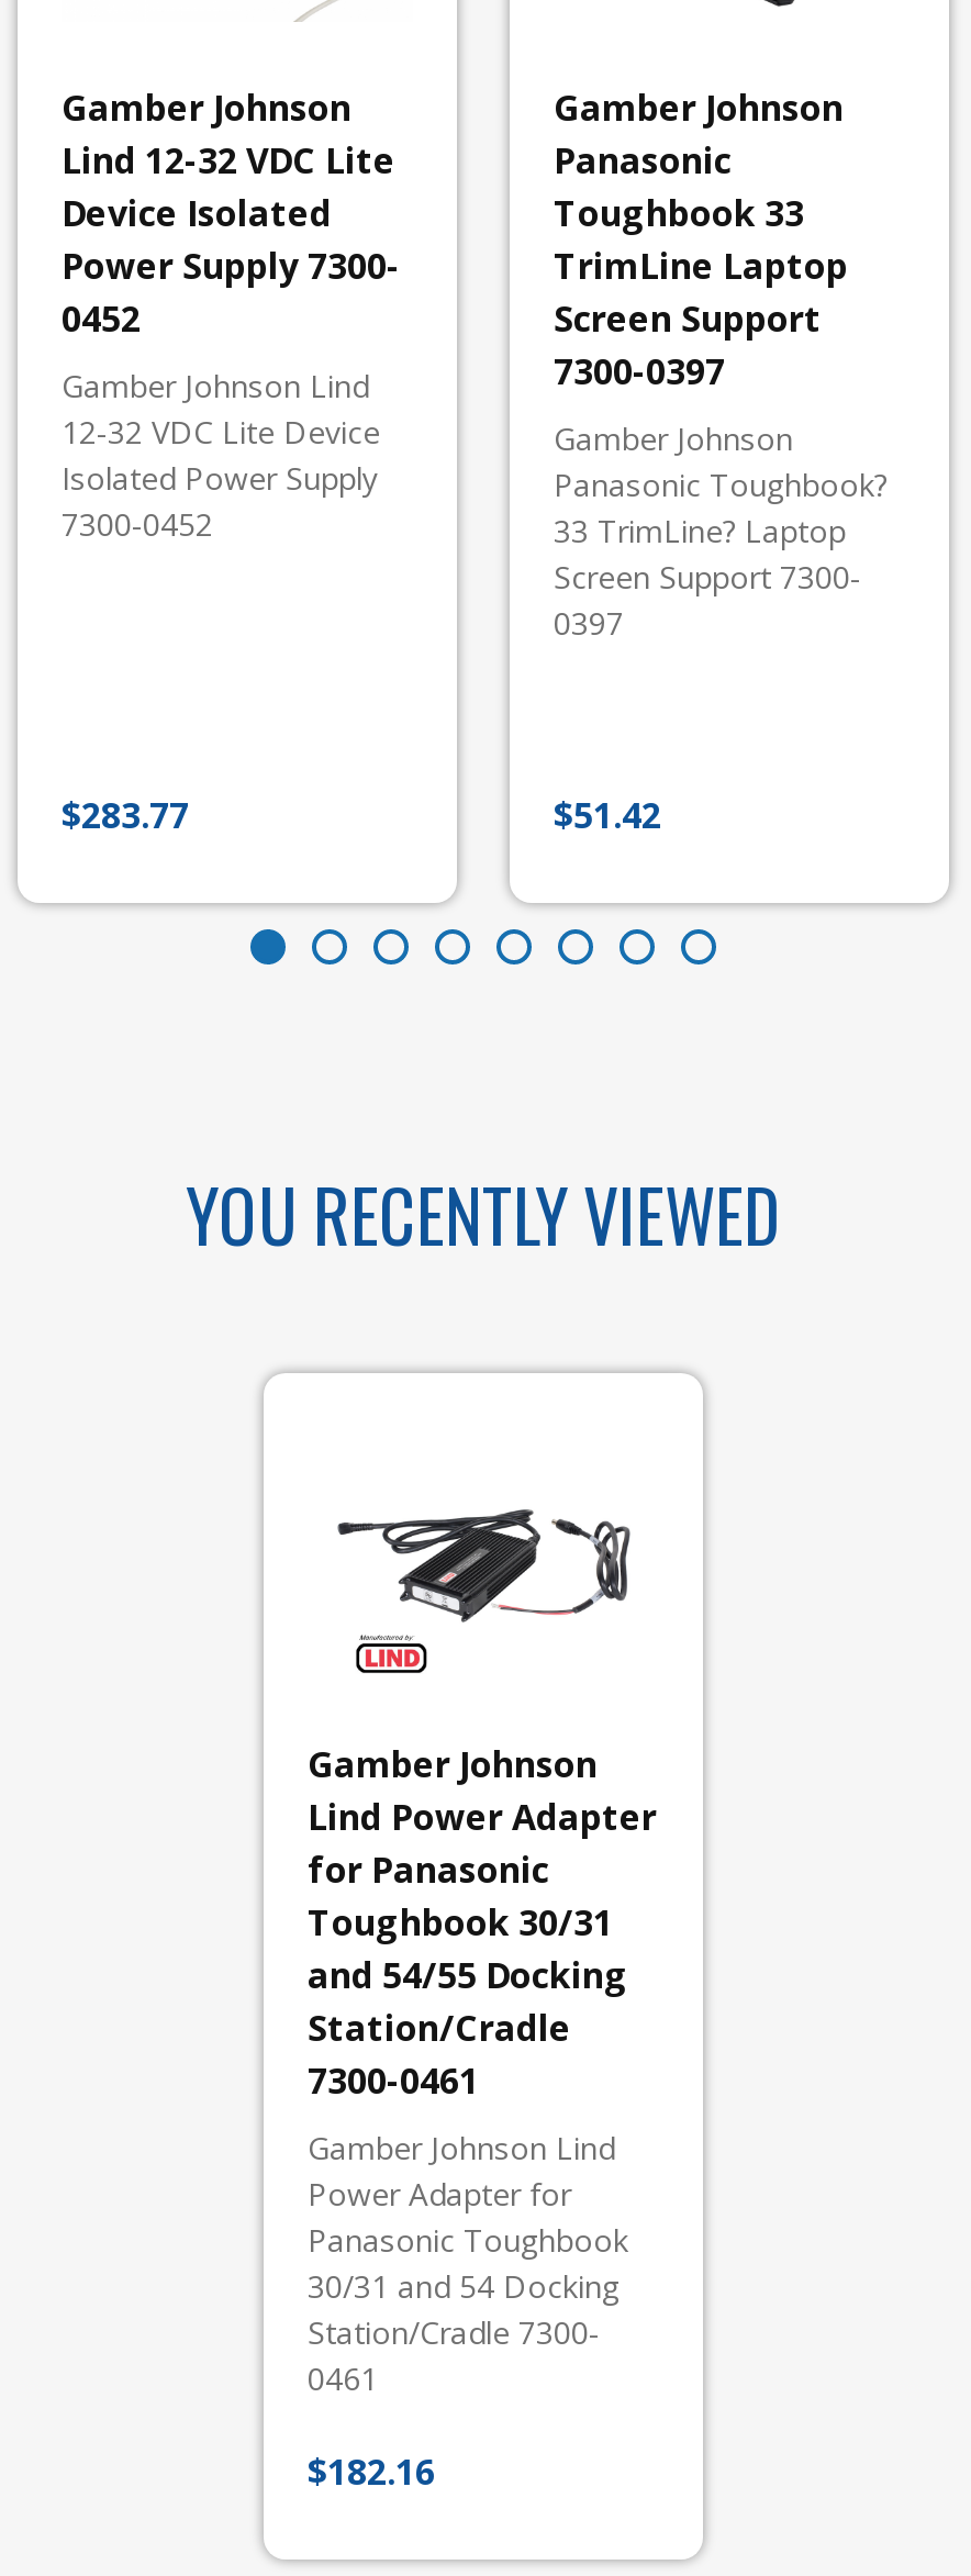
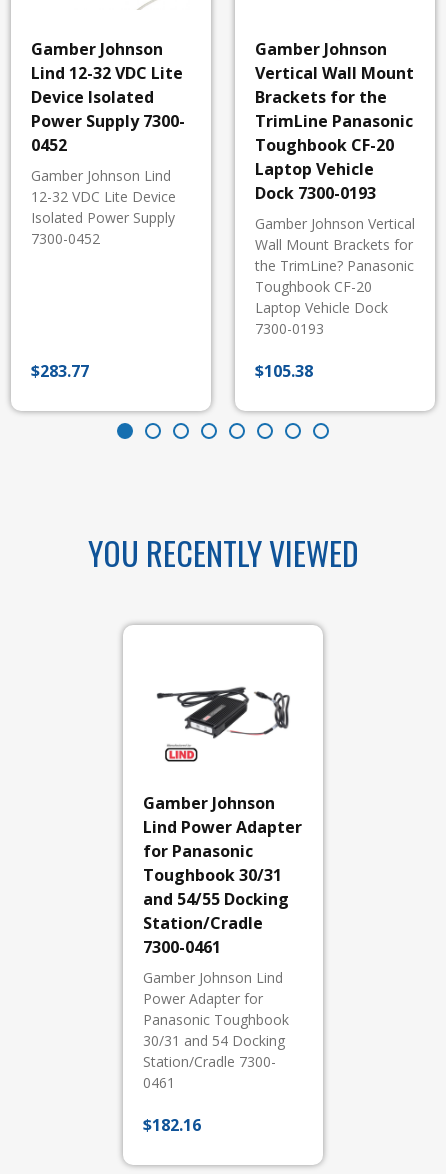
[554,135,848,395] Panasonic | Toughbook 33 | TrimLine Laptop | Screen Support | 7300-0397 -> [255,62,414,204] Vertical Wall Mount | Brackets for the | TrimLine Panasonic | Toughbook CF-20 | Laptop Vehicle | Dock 7300-0193
[554,417,888,643] Gamber Johnson | Panasonic Toughbook? | 33 TrimLine? Laptop | Screen Support 7300- | 0397 -> [255,214,415,338] Gamber Johnson Vertical | Wall Mount Brackets for | the TrimLine? Panasonic | Toughbook CF-20 | Laptop Vehicle Dock | 7300-0193
[554,790,661,838] $51.42 -> [255,360,313,382] $105.38

